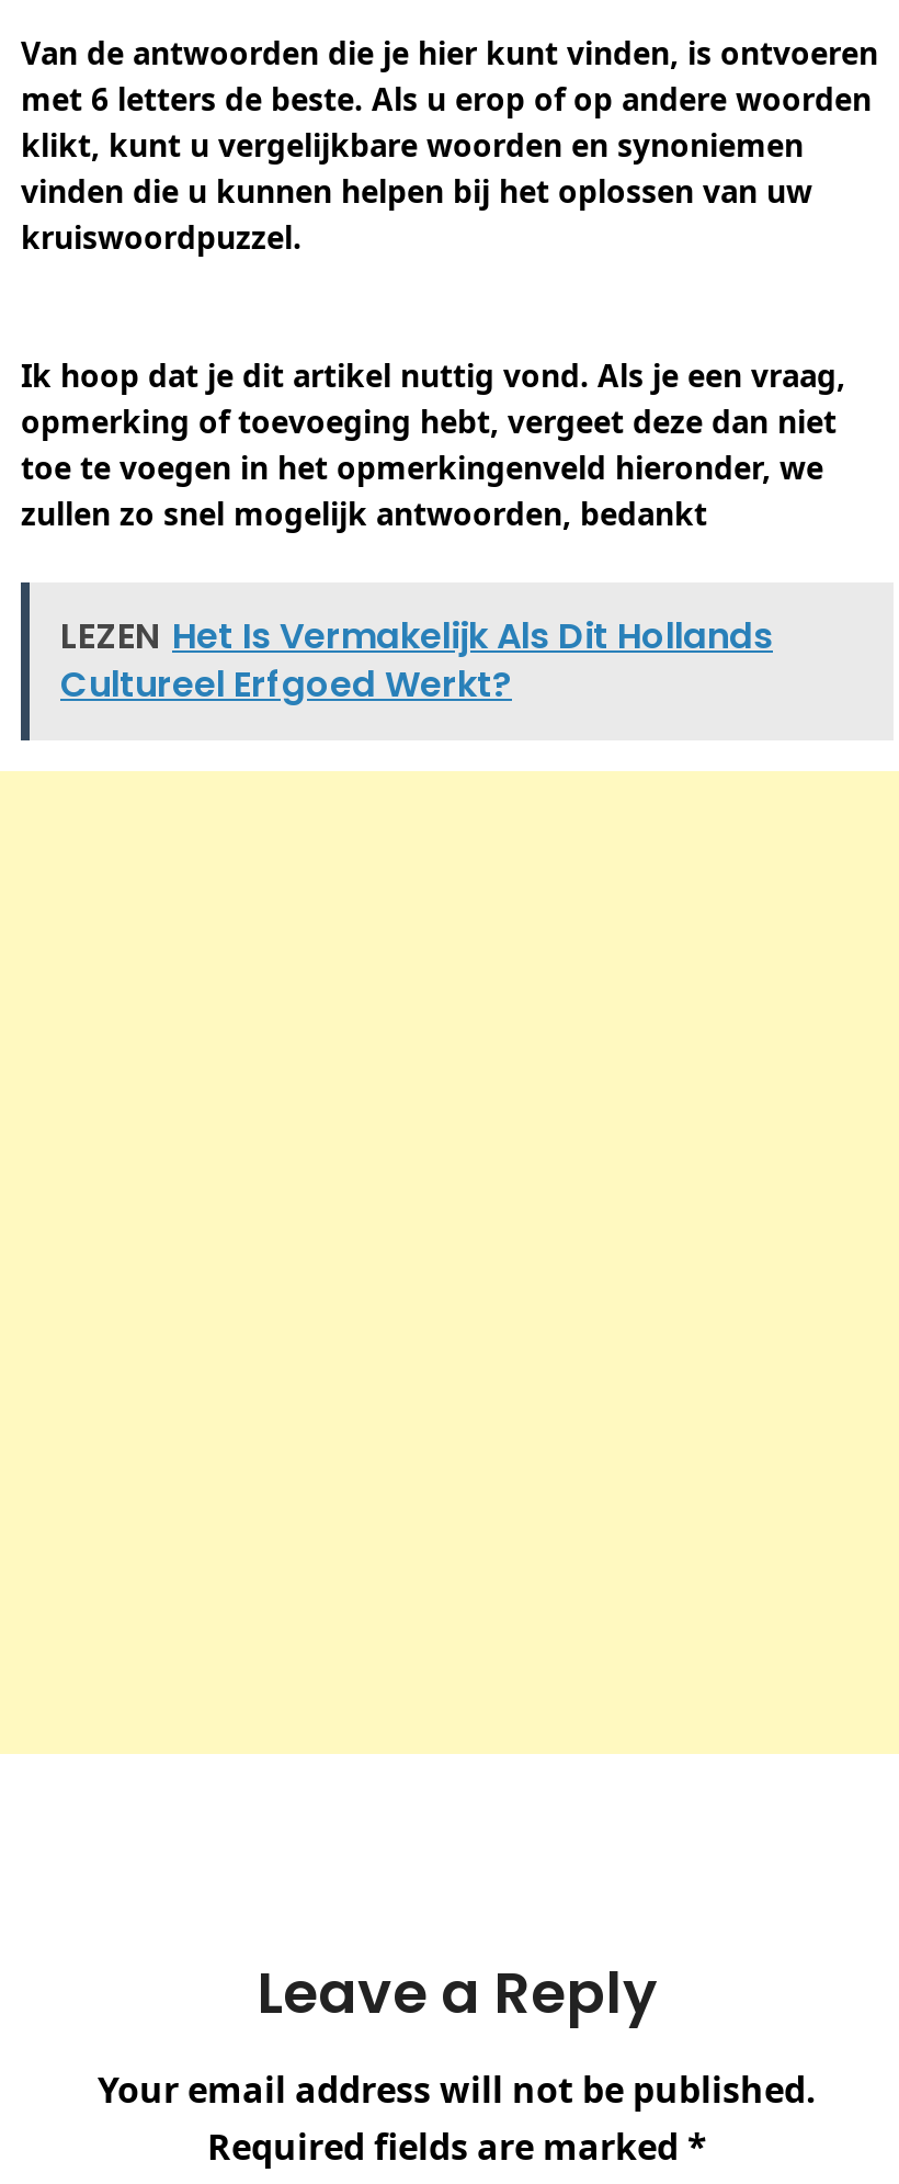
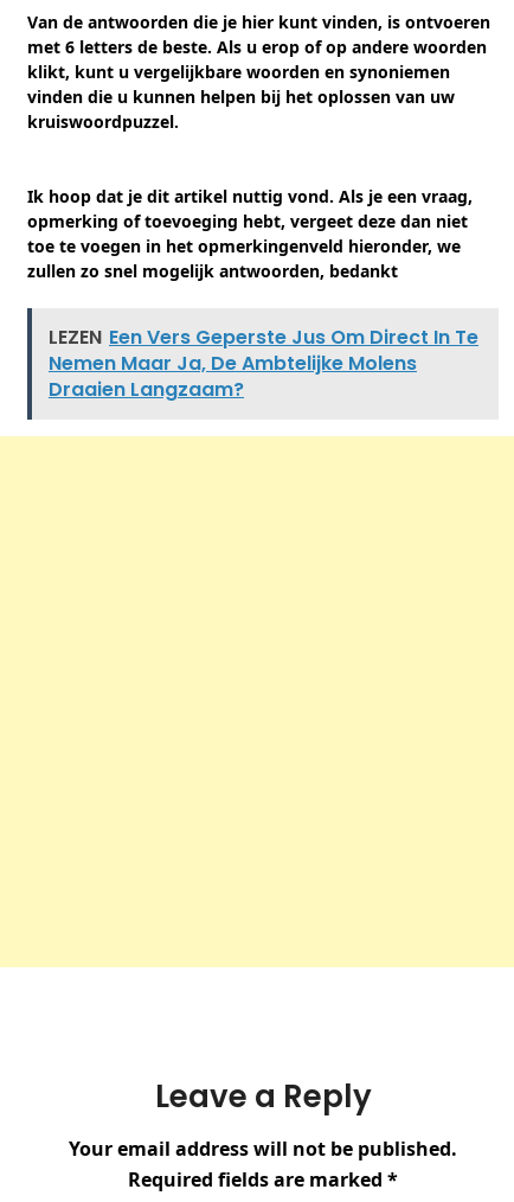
[60,611,773,710] LEZEN Het Is Vermakelijk Als Dit Hollands | Cultureel Erfgoed Werkt? -> [49,324,478,403] LEZEN Een Vers Geperste Jus Om Direct In Te | Nemen Maar Ja, De Ambtelijke Molens | Draaien Langzaam?

